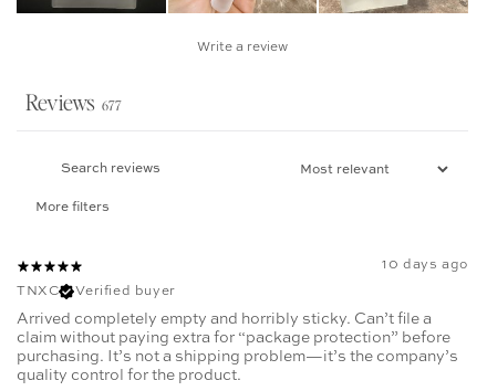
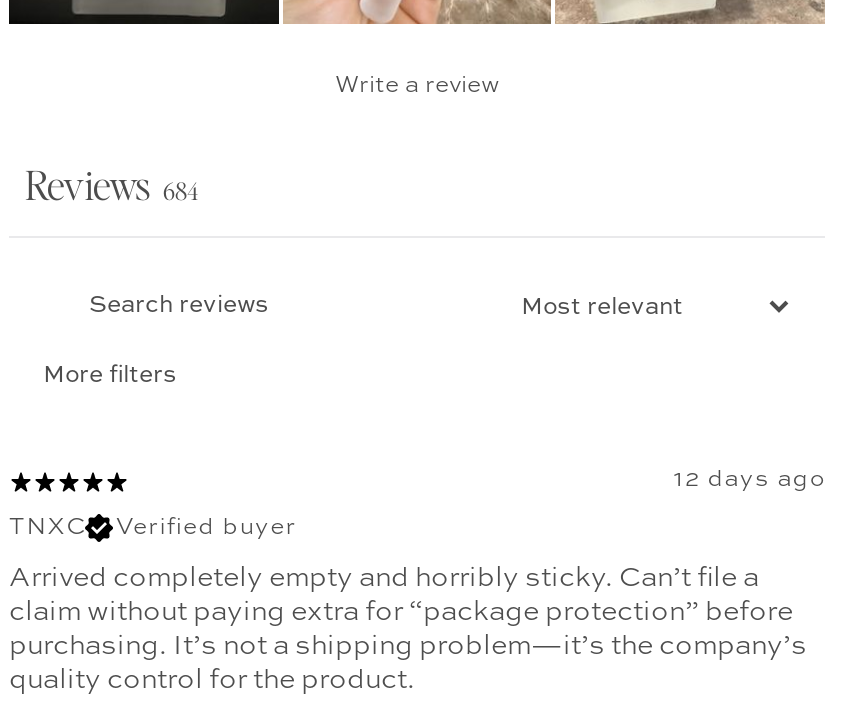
[25,87,122,116] Reviews 677 -> [25,157,199,209] Reviews 684
[382,258,468,271] 10 days ago -> [674,467,825,491] 12 days ago

